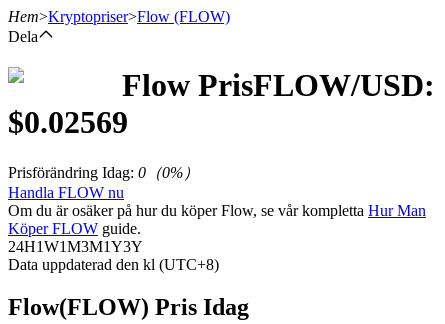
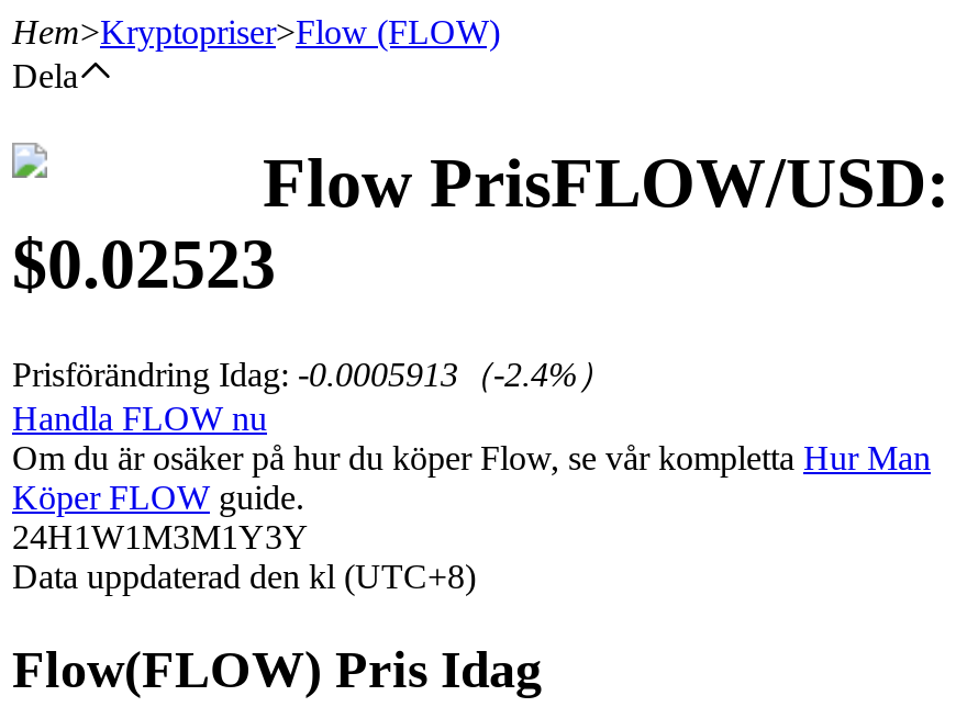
[8,104,128,140] $0.02569 -> [12,225,276,304] $0.02523
[8,164,199,181] Prisförändring Idag: 0（0%） -> [12,355,612,393] Prisförändring Idag: -0.0005913（-2.4%）

